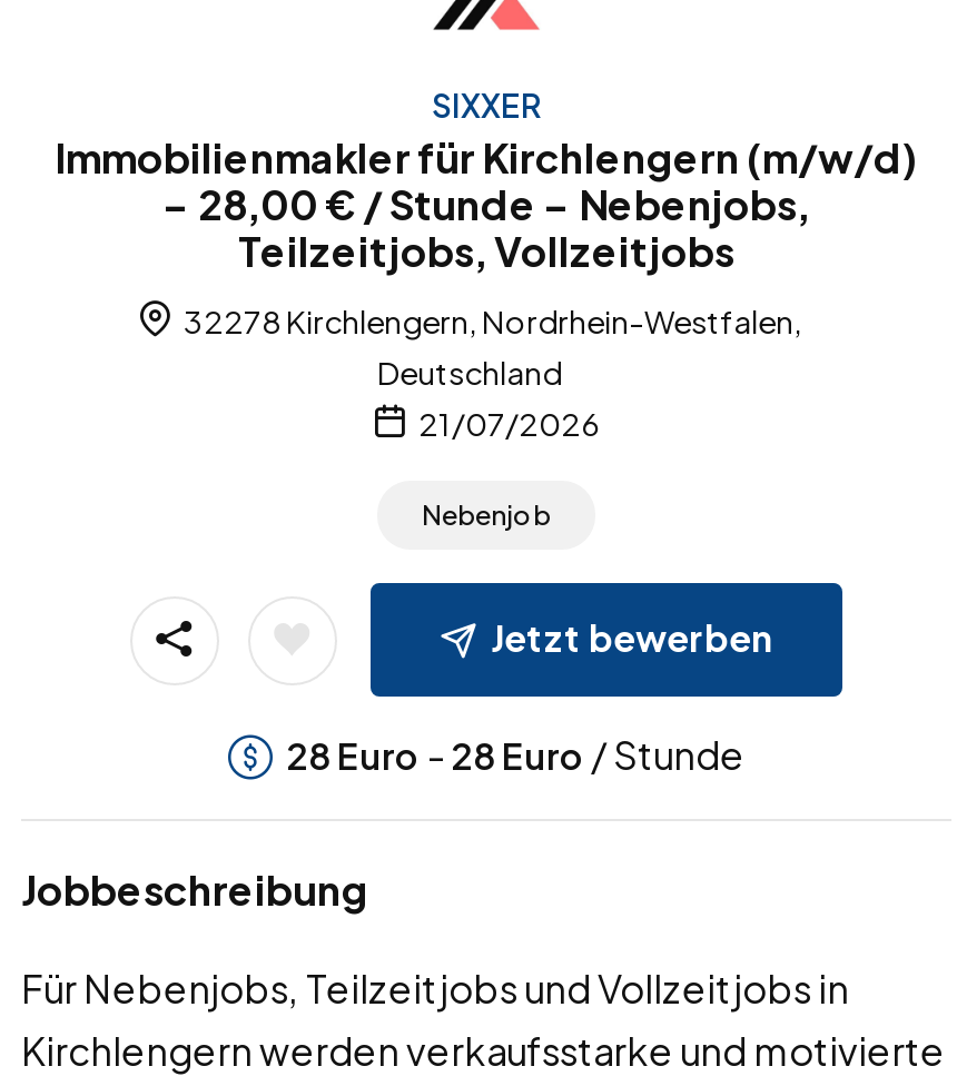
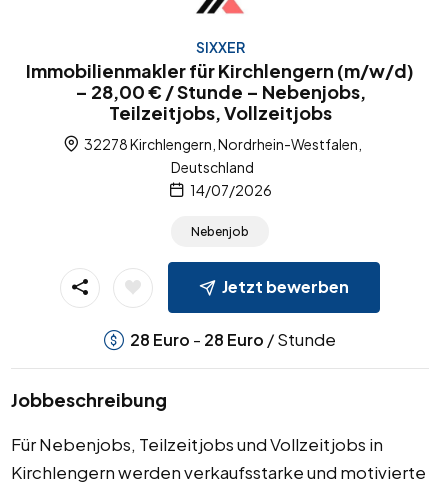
[414,403,601,443] 21/07/2026 -> [187,181,271,199] 14/07/2026

